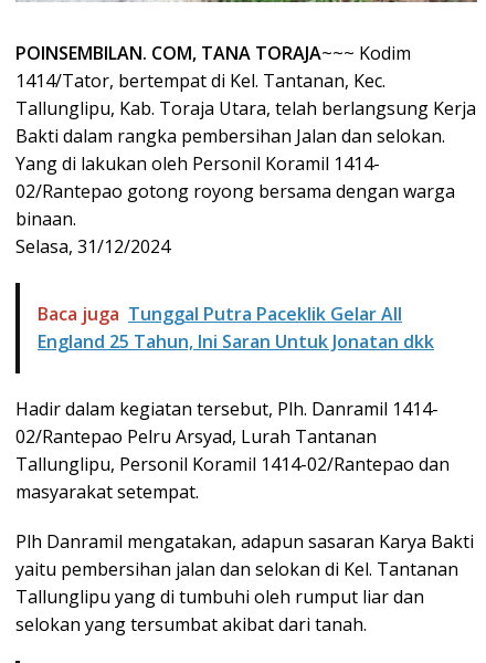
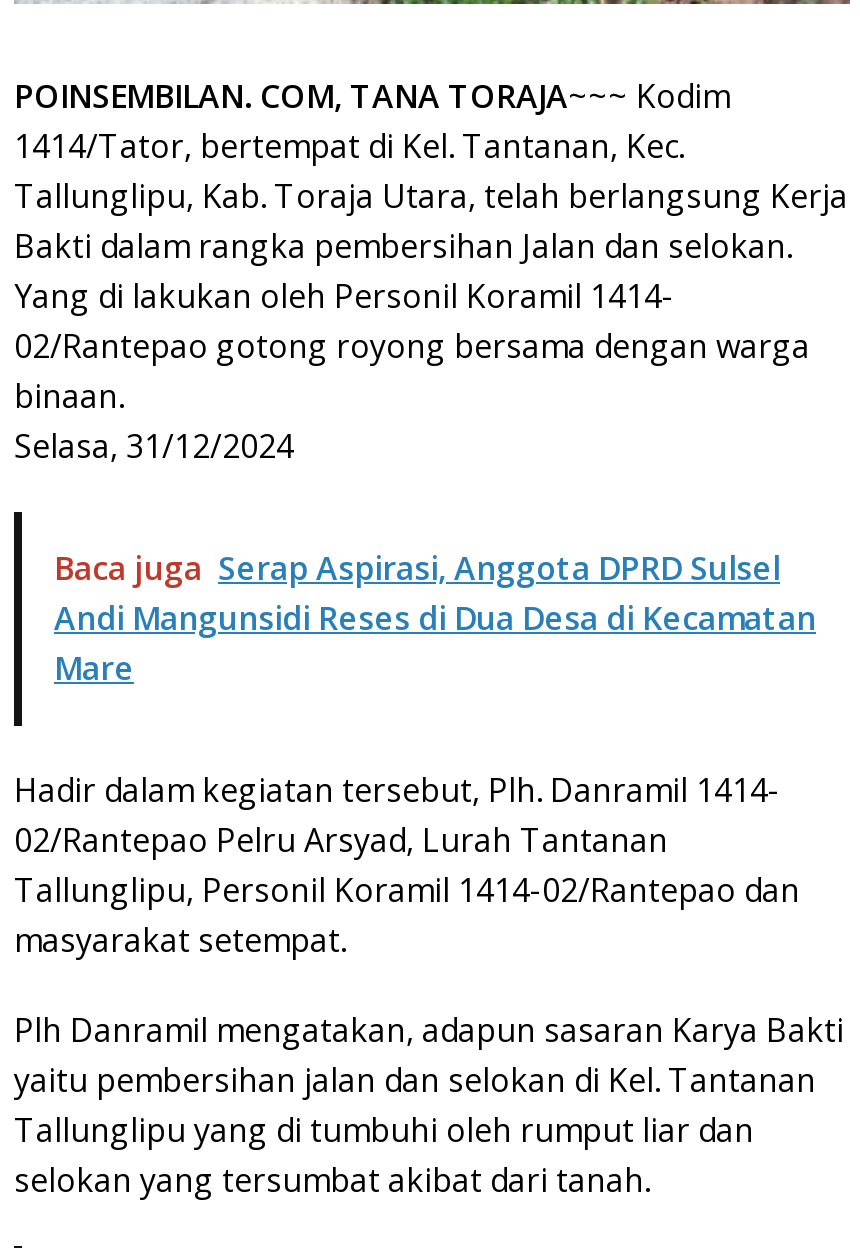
[38,301,434,353] Baca juga Tunggal Putra Paceklik Gelar All | England 25 Tahun, Ini Saran Untuk Jonatan dkk -> [54,546,816,690] Baca juga Serap Aspirasi, Anggota DPRD Sulsel | Andi Mangunsidi Reses di Dua Desa di Kecamatan | Mare

